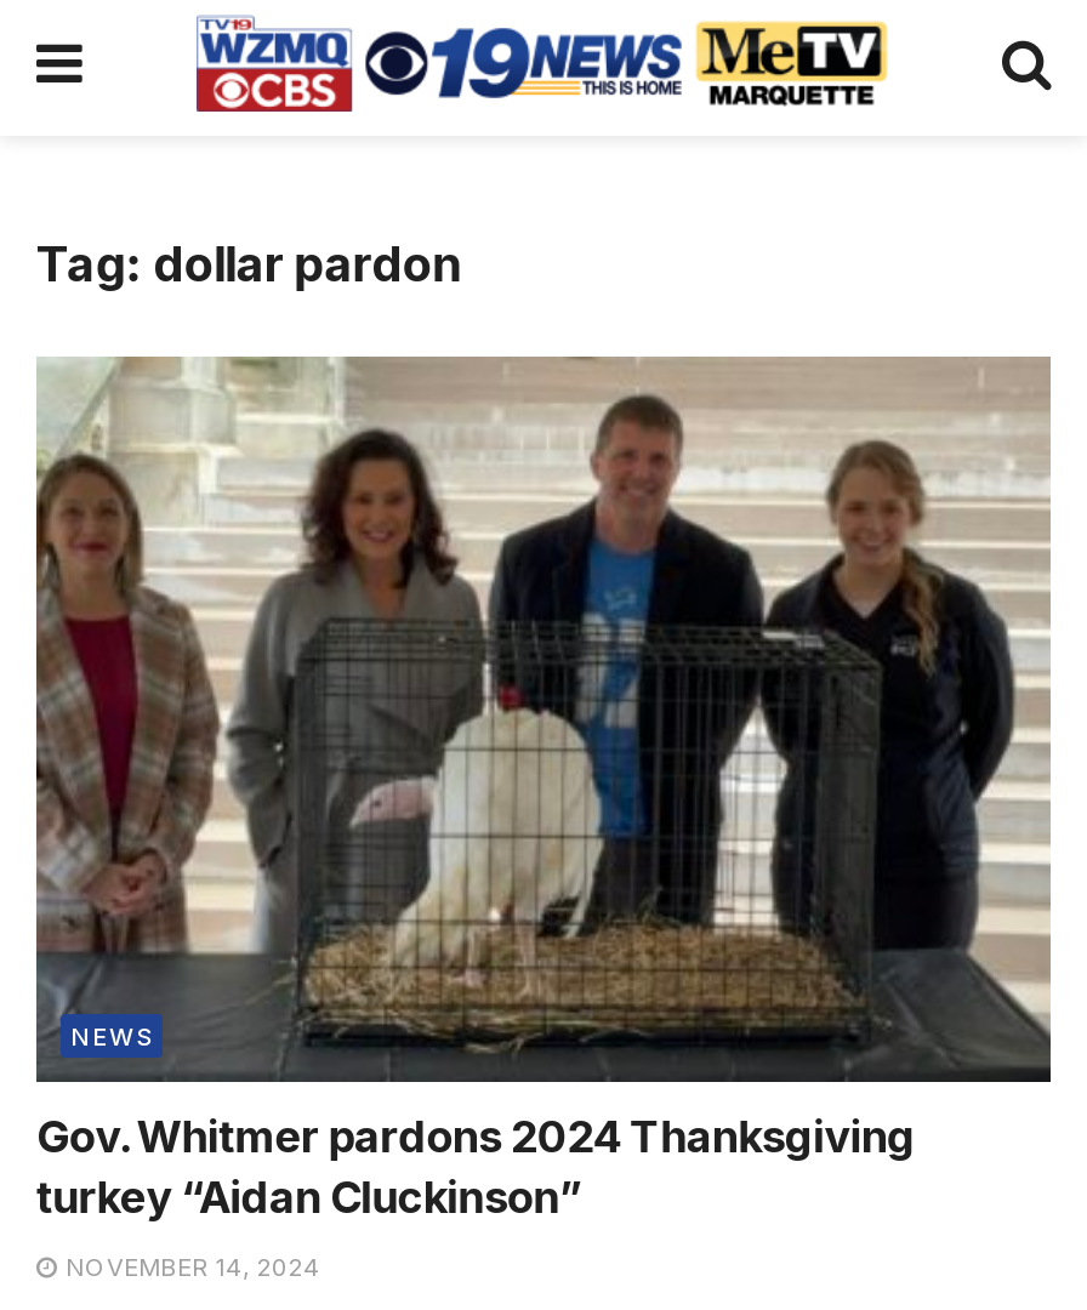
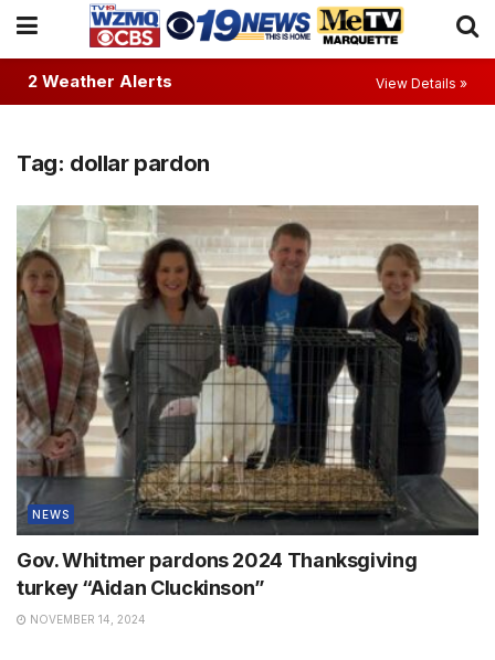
none -> [28,71,467,92] 2 Weather Alerts | View Details »

